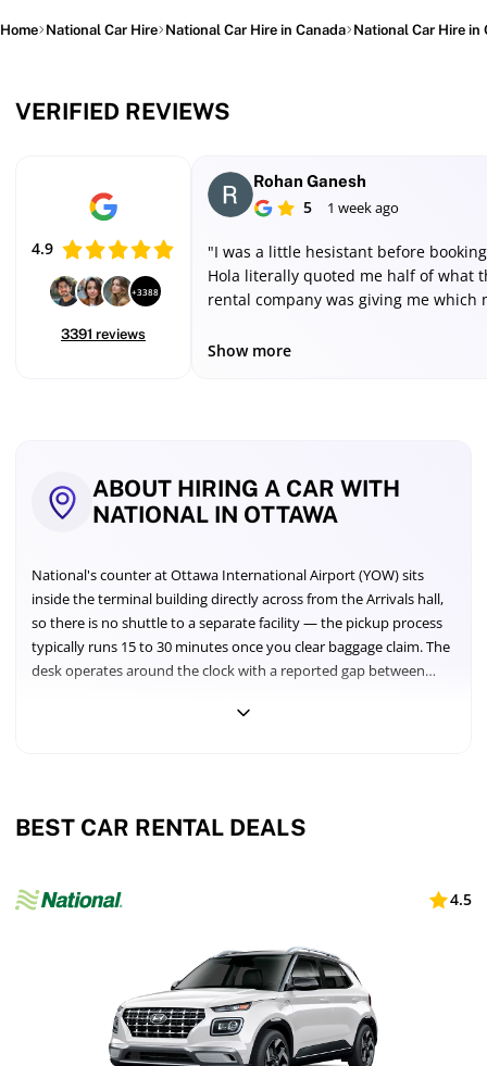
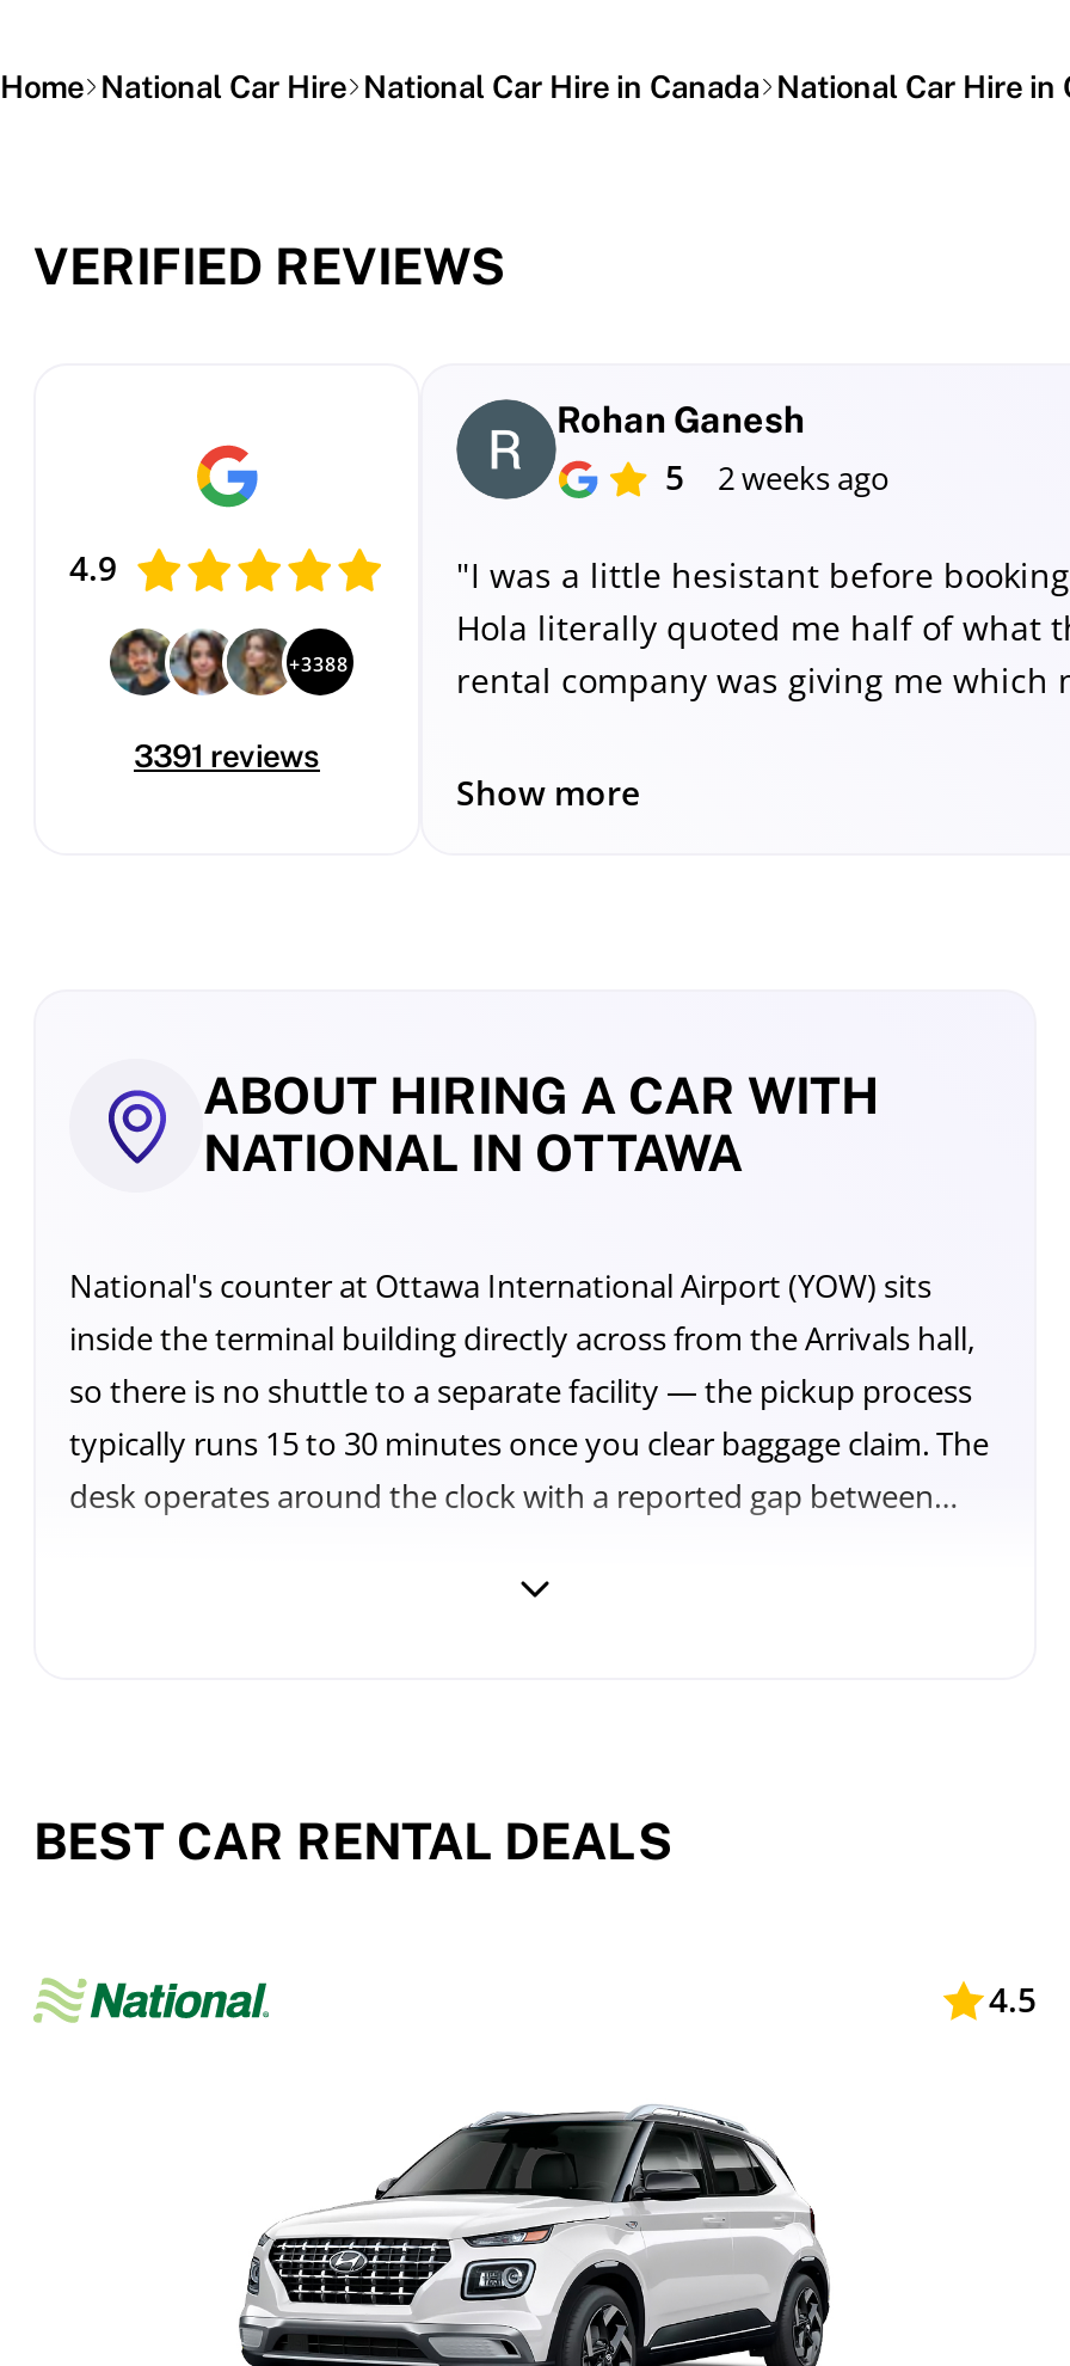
[303,197,398,218] 5 1 week ago -> [665,455,890,500] 5 2 weeks ago

